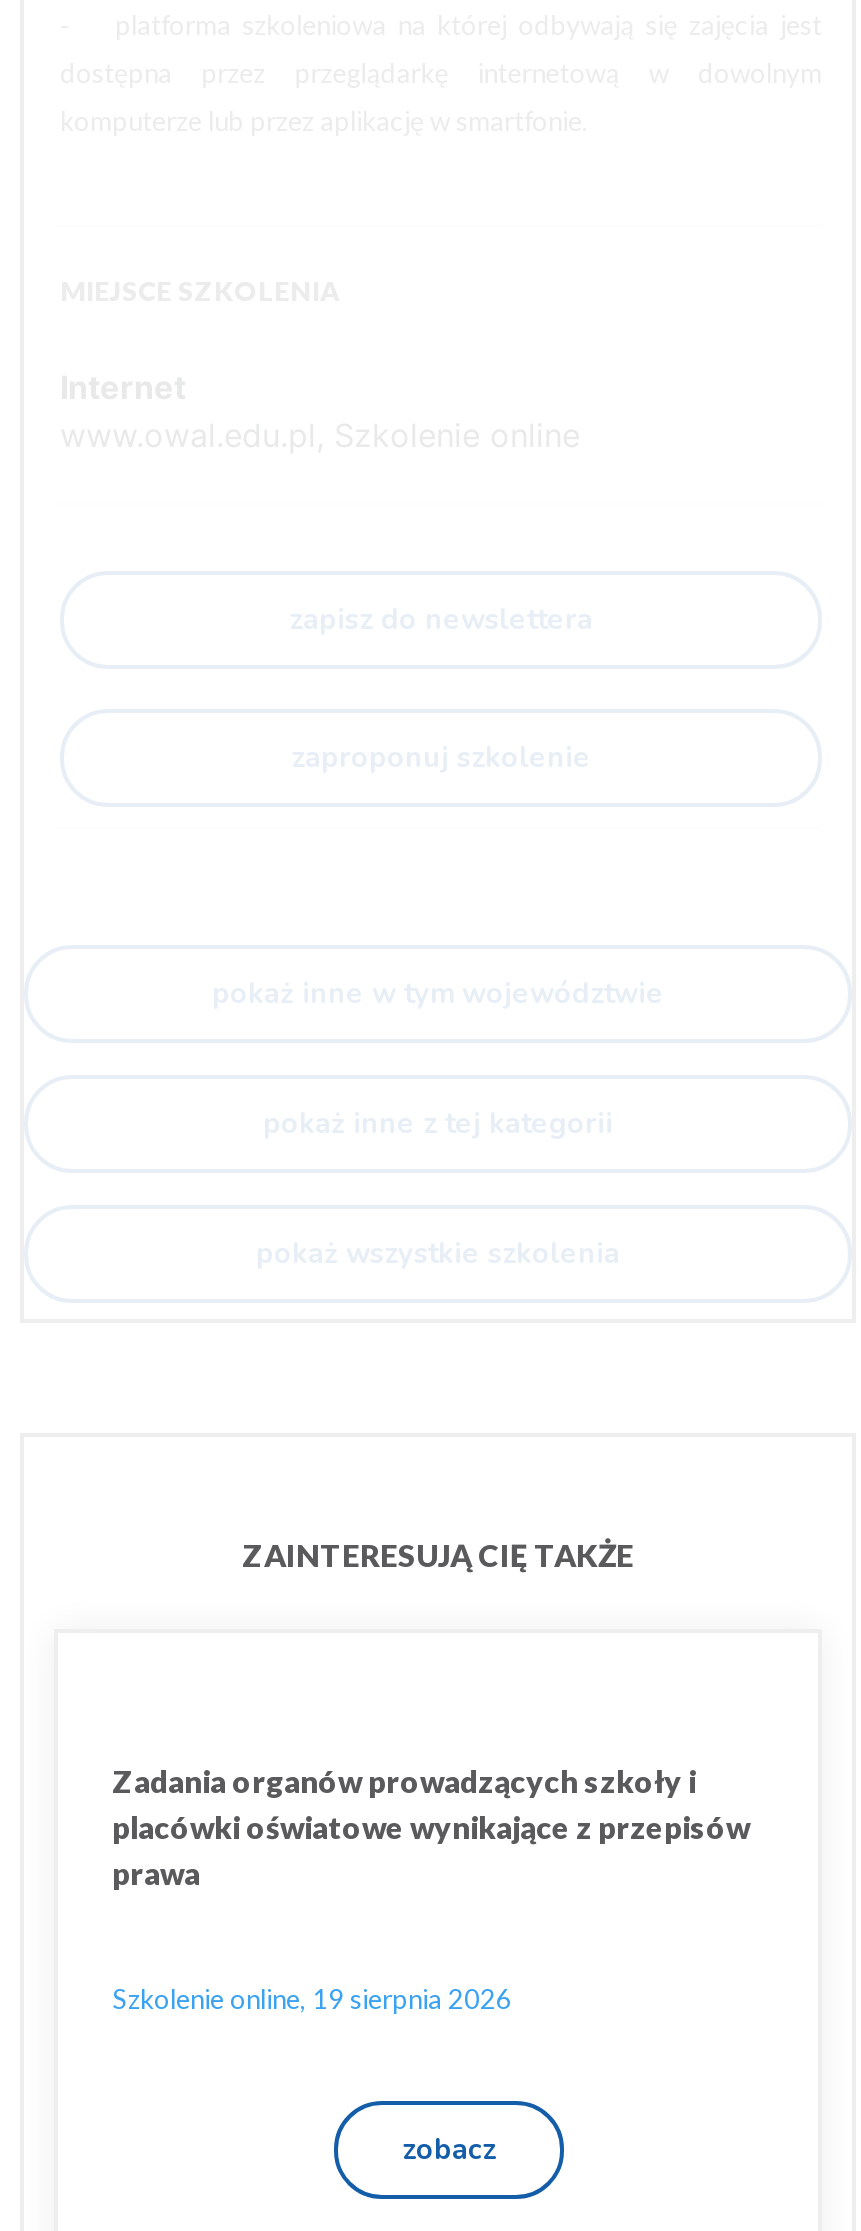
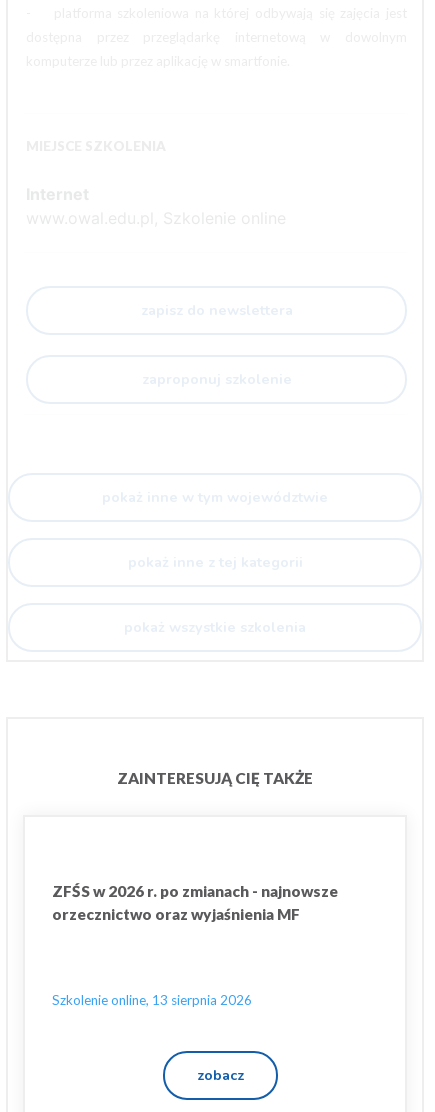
[112,1763,750,1891] Zadania organów prowadzących szkoły i | placówki oświatowe wynikające z przepisów | prawa -> [52,882,338,923] ZFŚS w 2026 r. po zmianach - najnowsze | orzecznictwo oraz wyjaśnienia MF
[112,1983,512,2015] Szkolenie online, 19 sierpnia 2026 -> [52,992,252,1008] Szkolenie online, 13 sierpnia 2026

